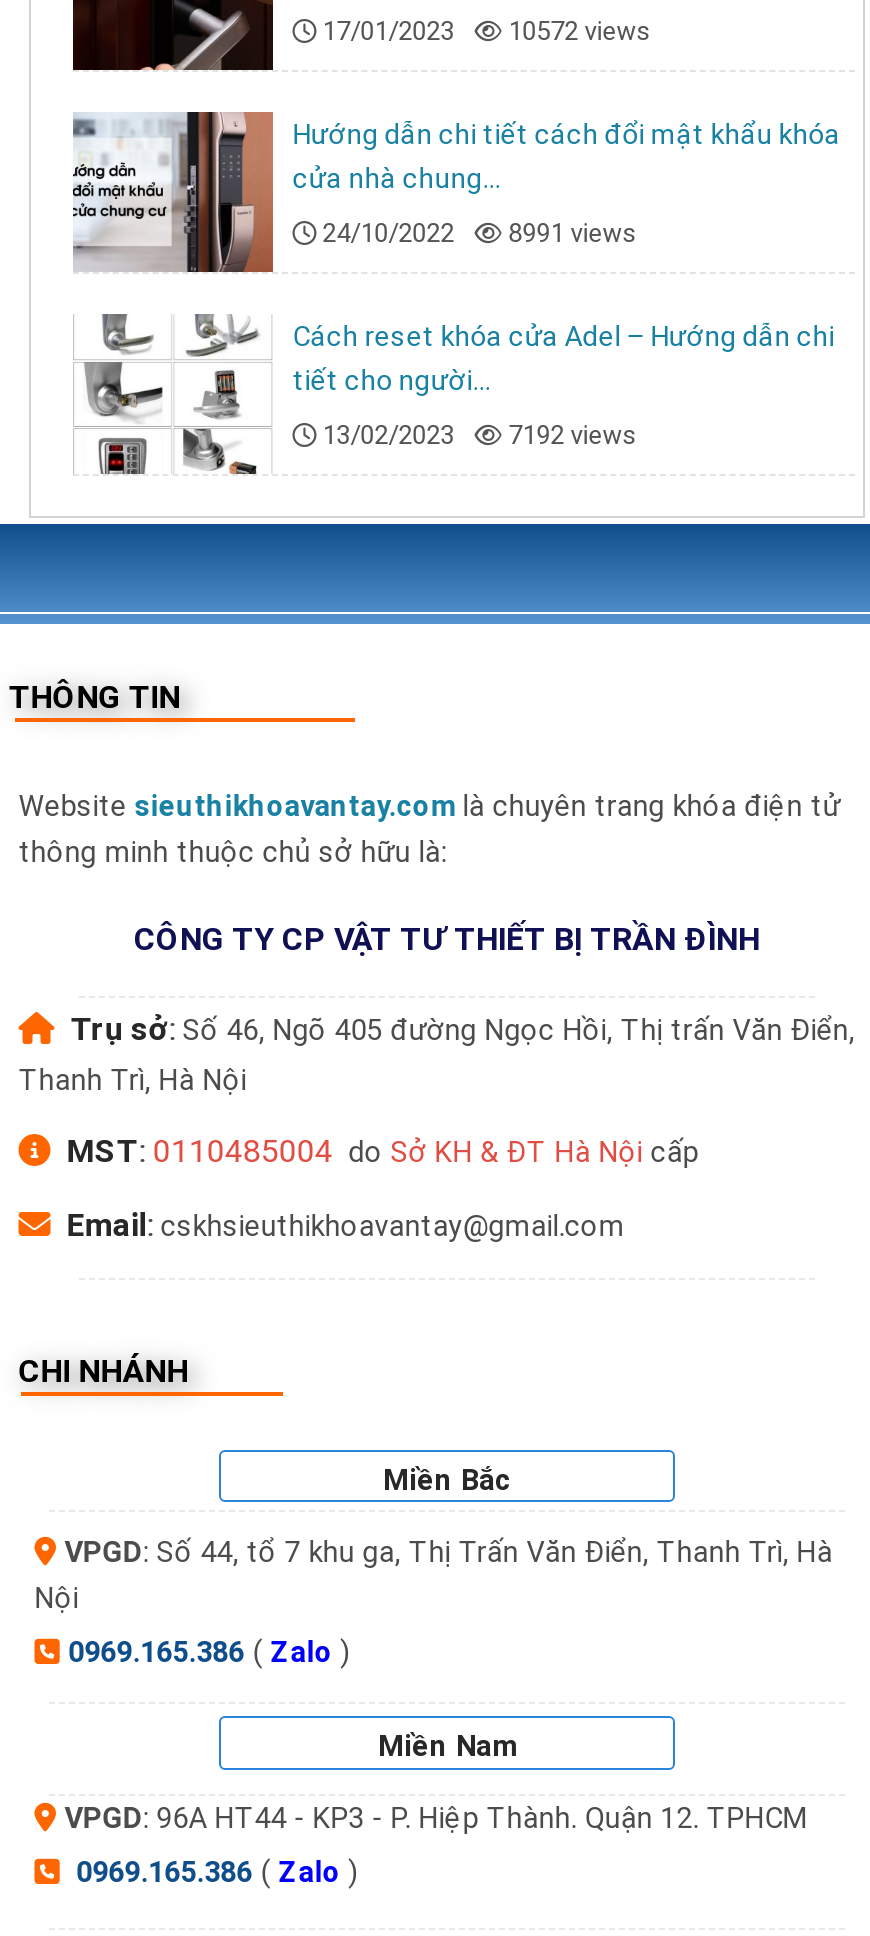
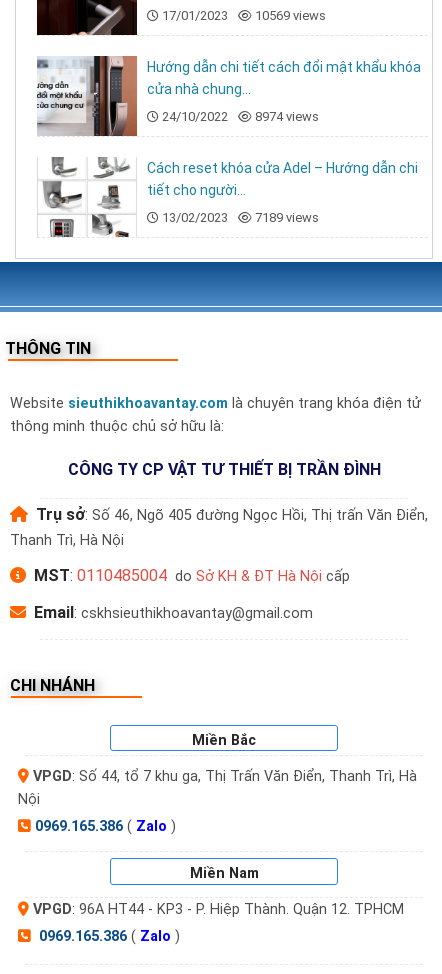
[323,17,651,47] 17/01/2023 10572 views -> [162,8,326,23] 17/01/2023 10569 views
[323,219,637,249] 24/10/2022 8991 views -> [162,109,319,124] 24/10/2022 8974 views
[323,421,637,451] 13/02/2023 7192 views -> [162,210,319,225] 13/02/2023 7189 views

